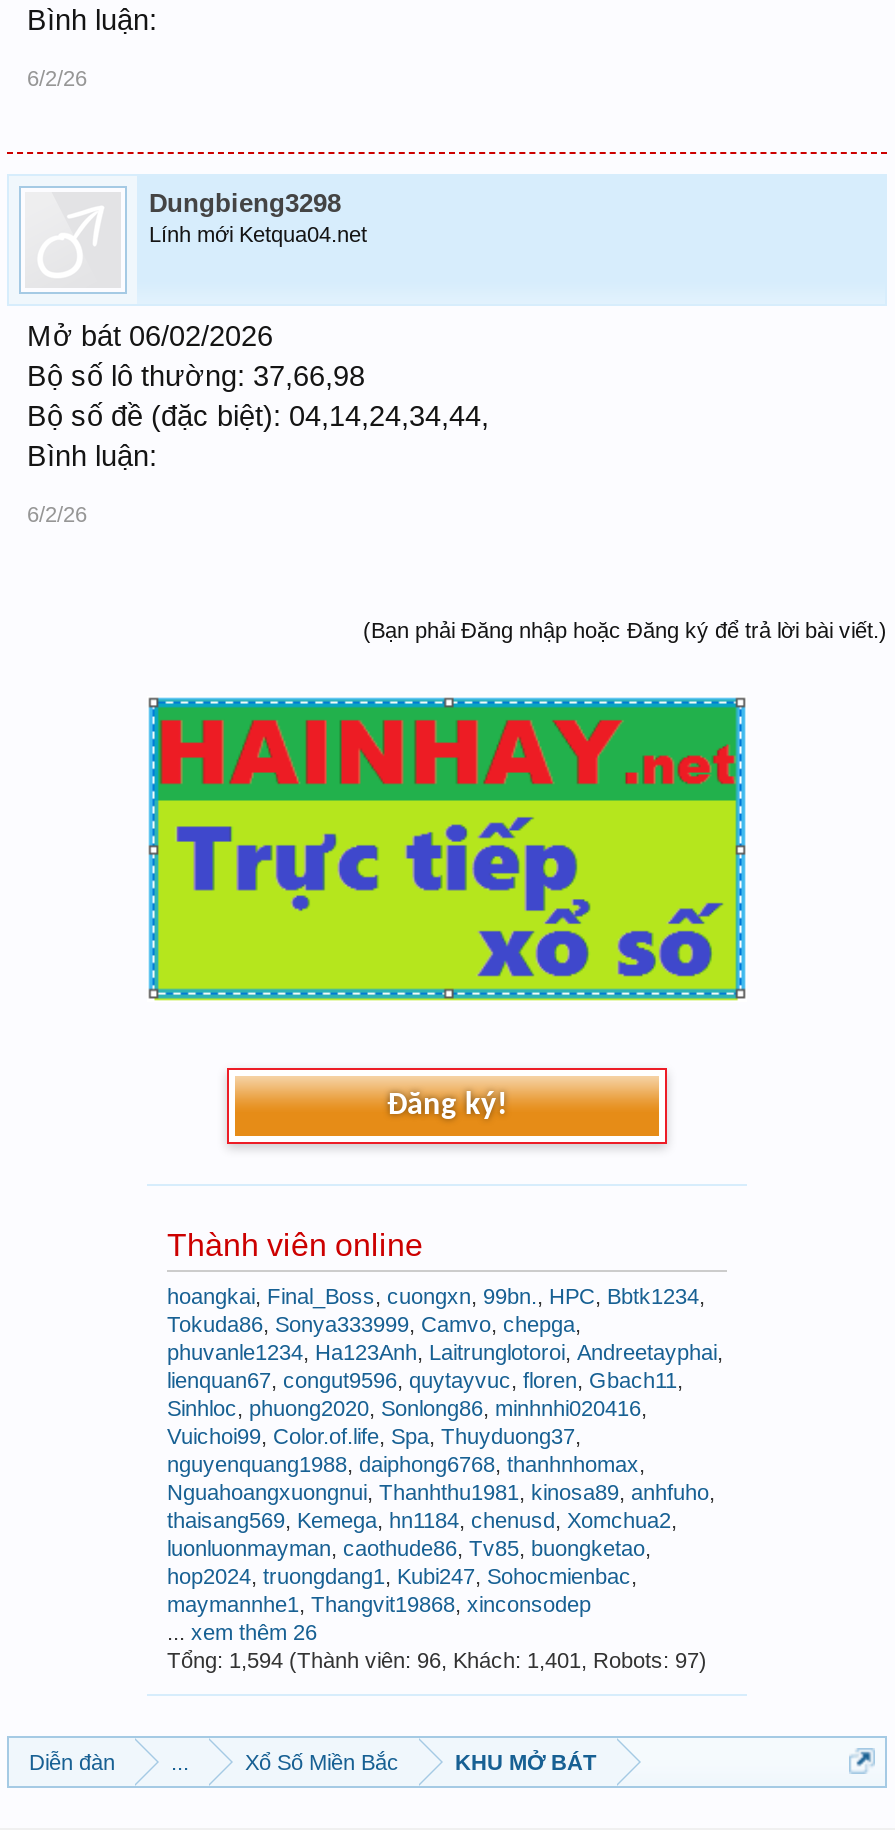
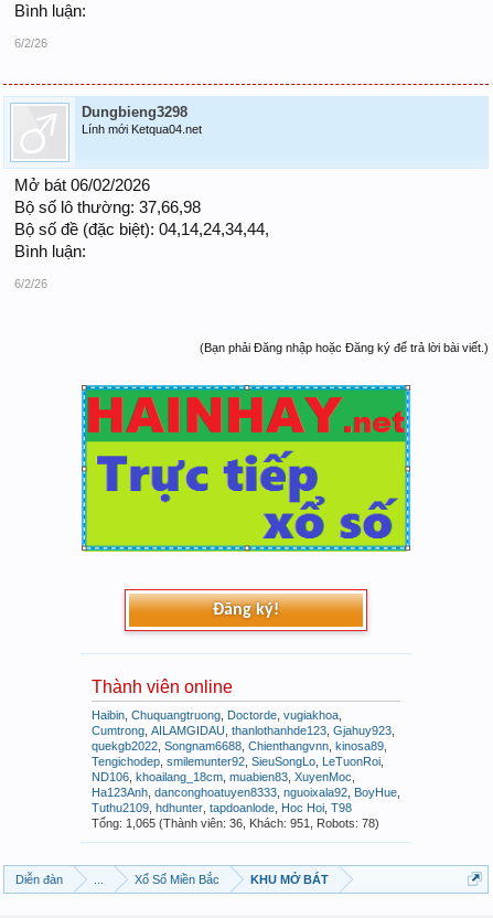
[167,1285,723,1673] hoangkai, Final_Boss, cuongxn, 99bn., HPC, Bbtk1234, | Tokuda86, Sonya333999, Camvo, chepga, | phuvanle1234, Ha123Anh, Laitrunglotoroi, Andreetayphai, | lienquan67, congut9596, quytayvuc, floren, Gbach11, | Sinhloc, phuong2020, Sonlong86, minhnhi020416, | Vuichoi99, Color.of.life, Spa, Thuyduong37, | nguyenquang1988, daiphong6768, thanhnhomax, | Nguahoangxuongnui, Thanhthu1981, kinosa89, anhfuho, | thaisang569, Kemega, hn1184, chenusd, Xomchua2, | luonluonmayman, caothude86, Tv85, buongketao, | hop2024, truongdang1, Kubi247, Sohocmienbac, | maymannhe1, Thangvit19868, xinconsodep | ... xem thêm 26 | Tổng: 1,594 (Thành viên: 96, Khách: 1,401, Robots: 97) -> [92,709,400,830] Haibin, Chuquangtruong, Doctorde, vugiakhoa, | Cumtrong, AILAMGIDAU, thanlothanhde123, Gjahuy923, | quekgb2022, Songnam6688, Chienthangvnn, kinosa89, | Tengichodep, smilemunter92, SieuSongLo, LeTuonRoi, | ND106, khoailang_18cm, muabien83, XuyenMoc, | Ha123Anh, danconghoatuyen8333, nguoixala92, BoyHue, | Tuthu2109, hdhunter, tapdoanlode, Hoc Hoi, T98 | Tổng: 1,065 (Thành viên: 36, Khách: 951, Robots: 78)

